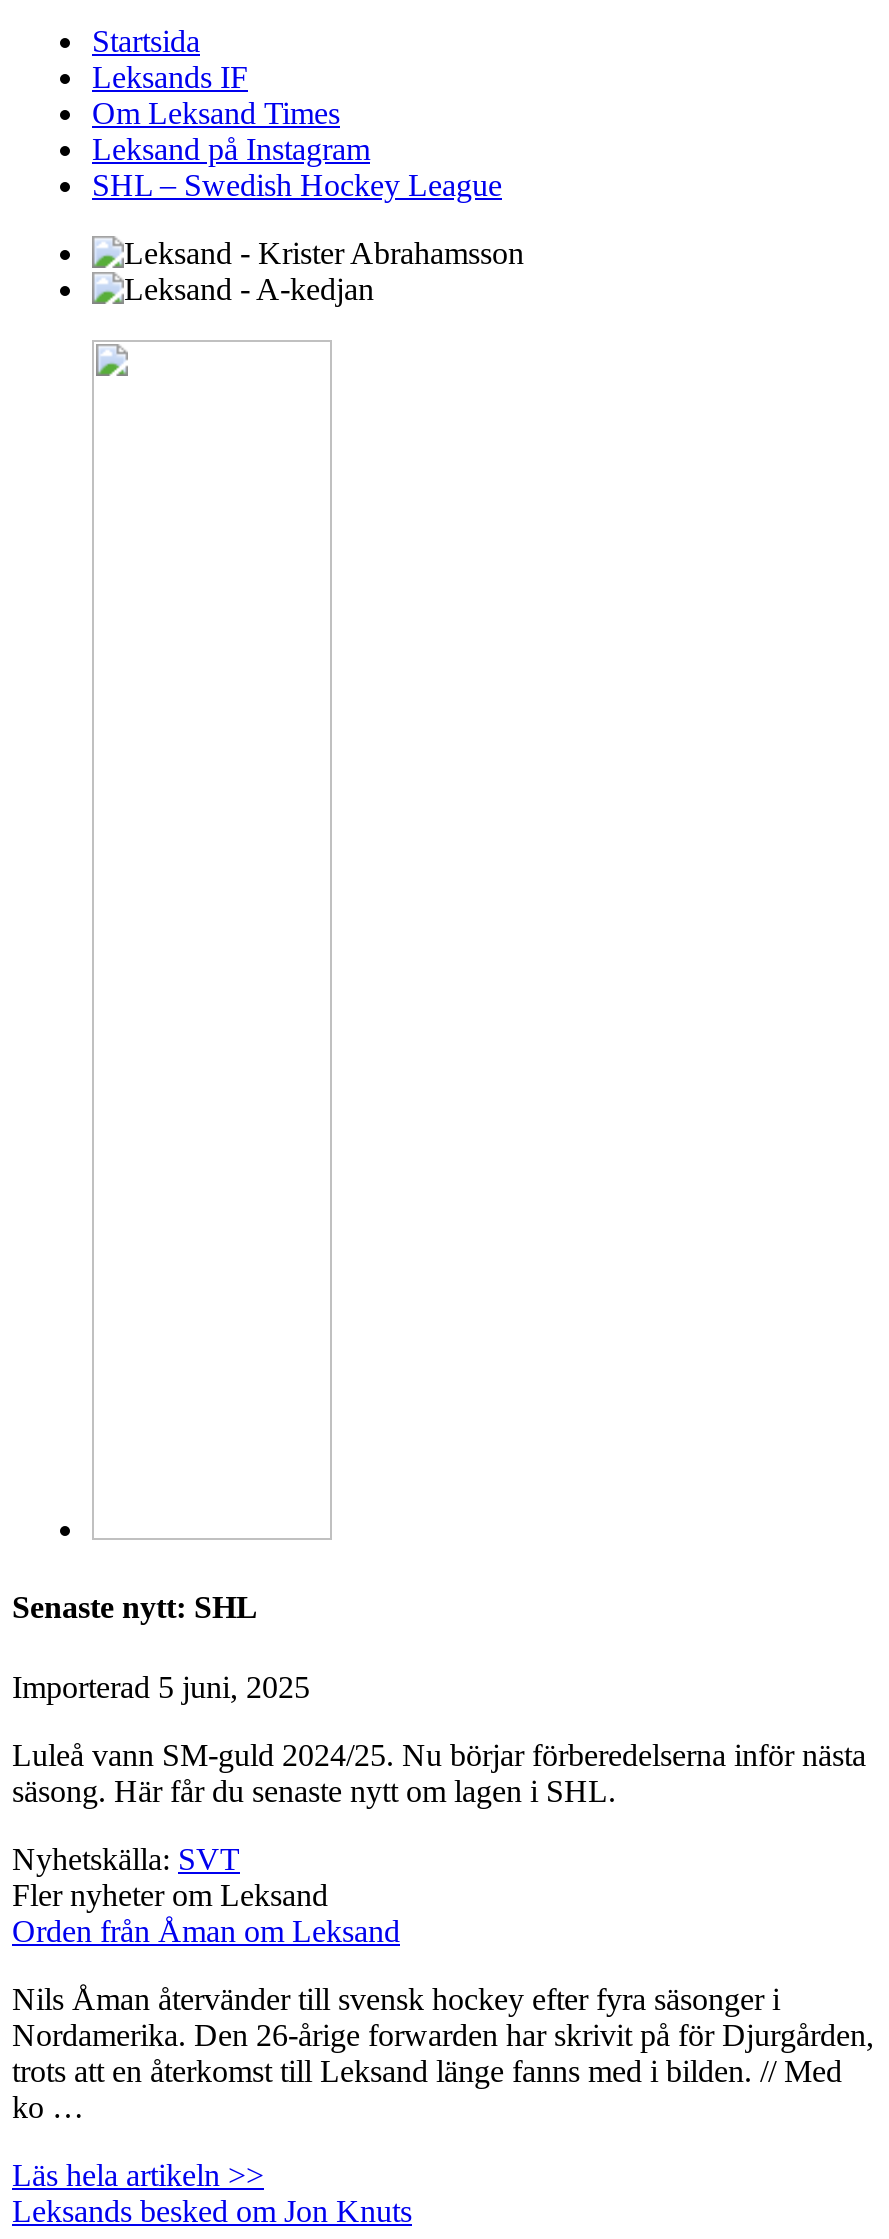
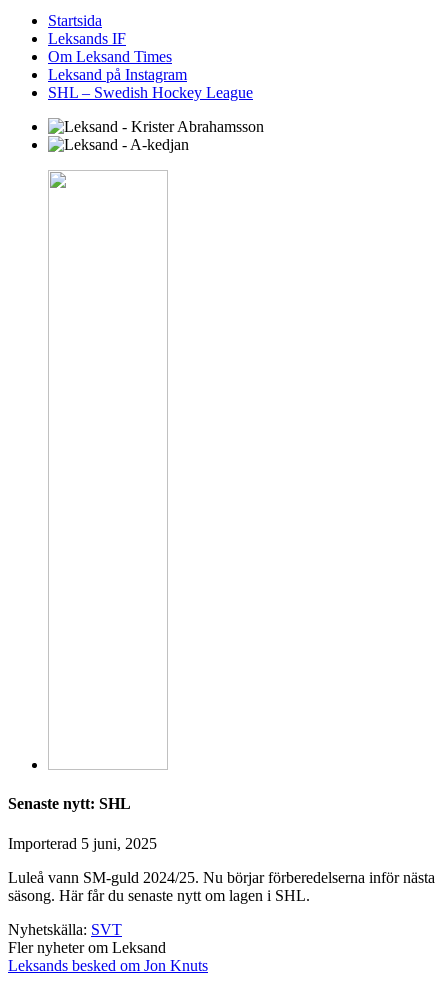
[12,1913,874,2191] Orden från Åman om Leksand | Nils Åman återvänder till svensk hockey efter fyra säsonger i | Nordamerika. Den 26-årige forwarden har skrivit på för Djurgården, | trots att en återkomst till Leksand länge fanns med i bilden. // Med | ko … | Läs hela artikeln >> -> none

